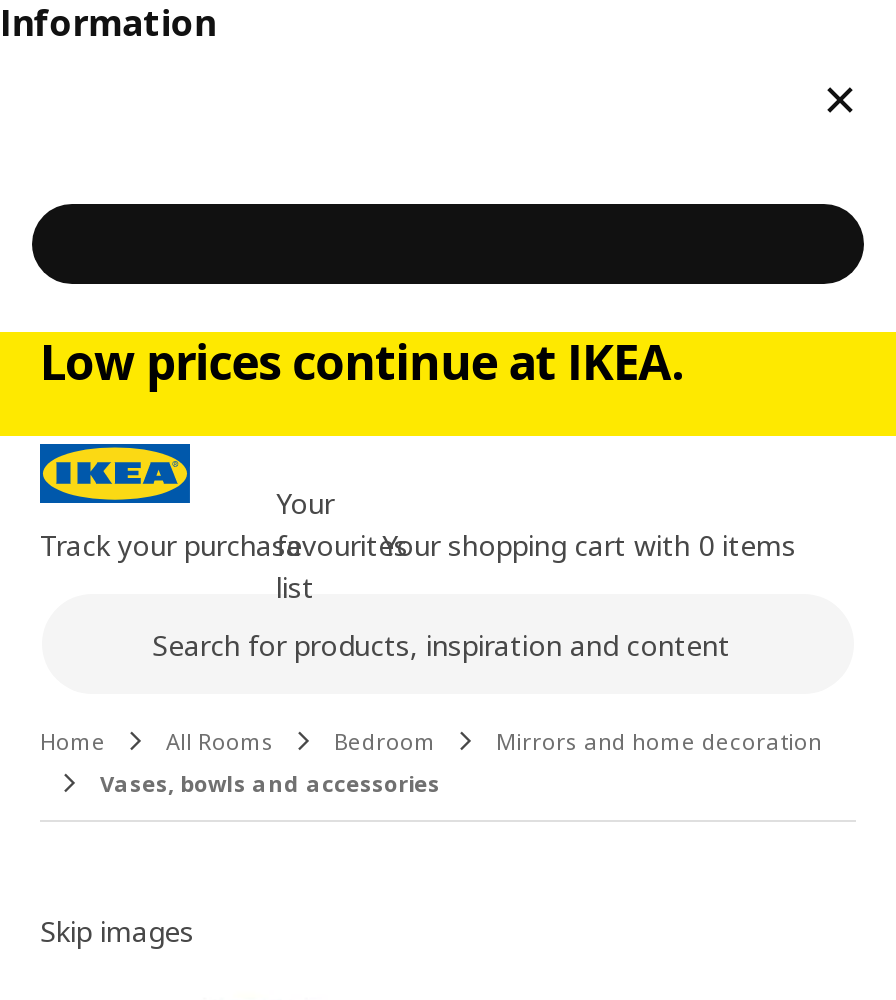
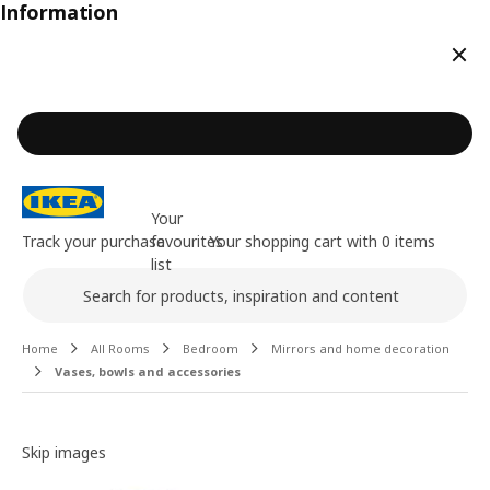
[40,328,682,394] Low prices continue at IKEA. -> none

